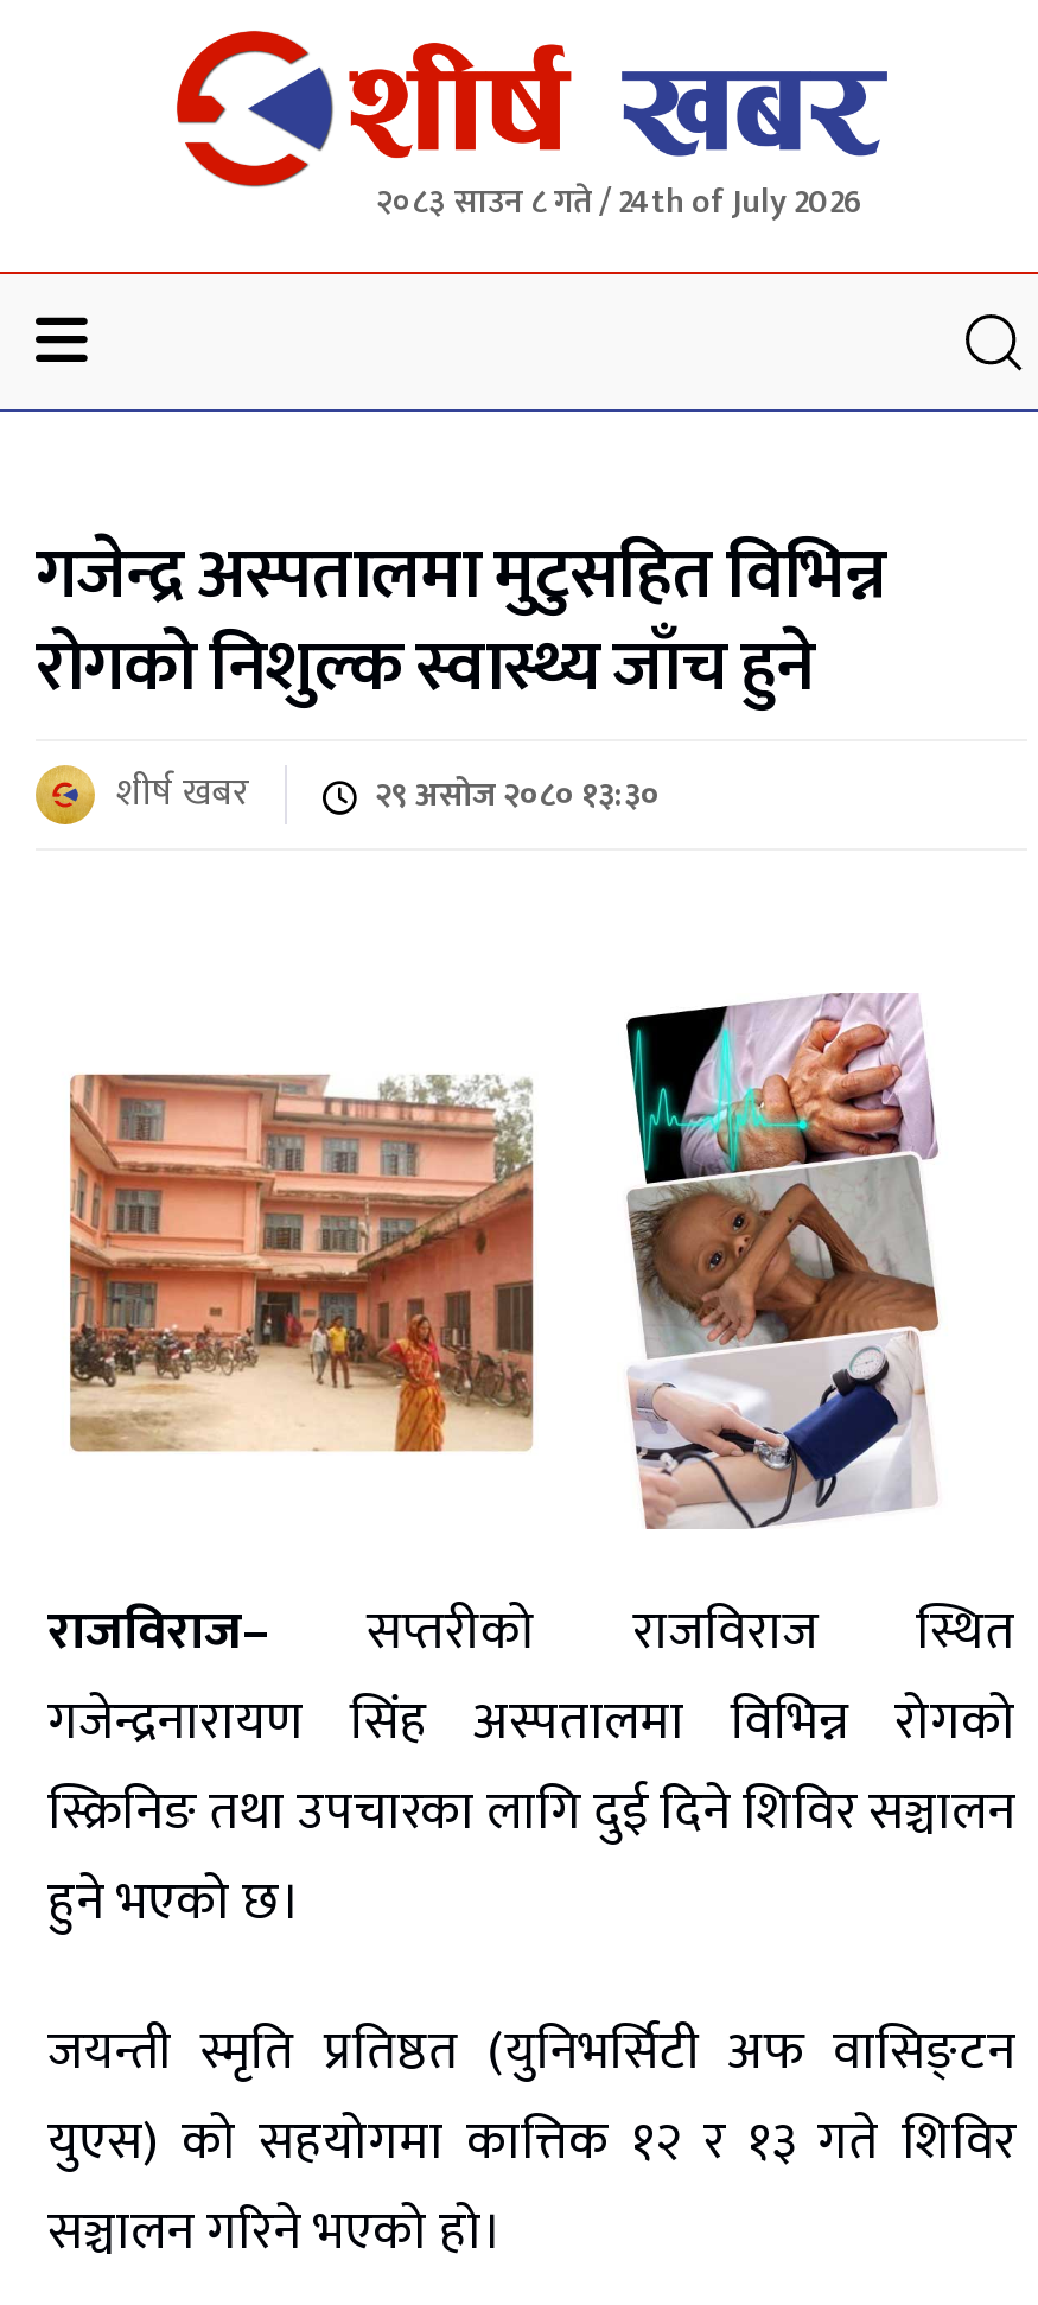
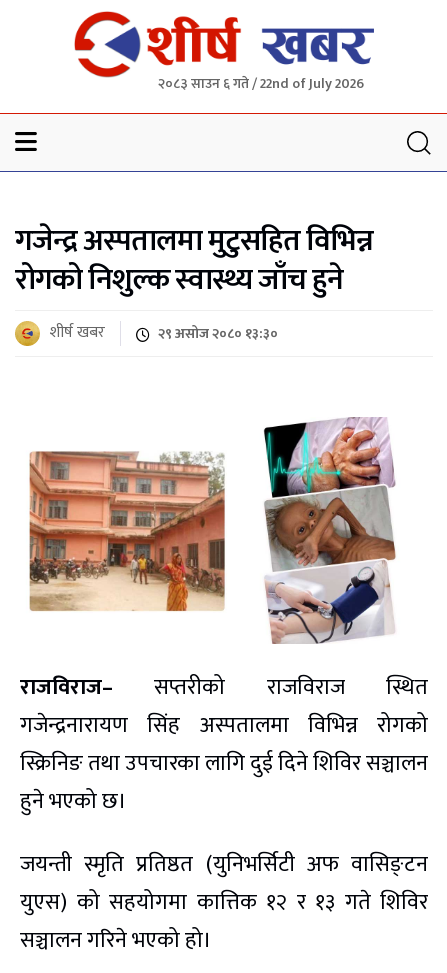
[376,175,862,229] २०८३ साउन ८ गते / 24th of July 2026 -> [158,72,364,95] २०८३ साउन ६ गते / 22nd of July 2026

